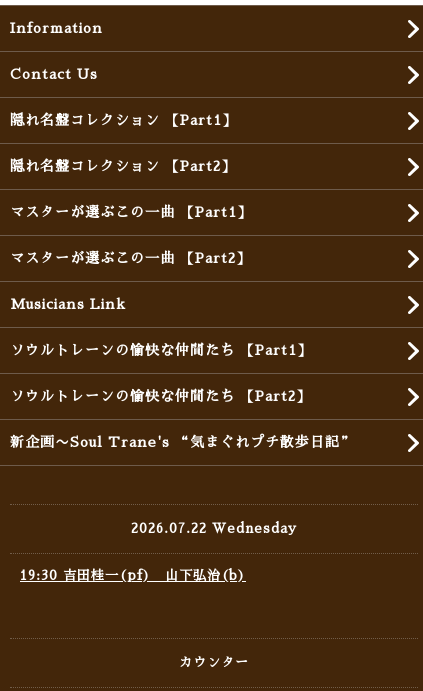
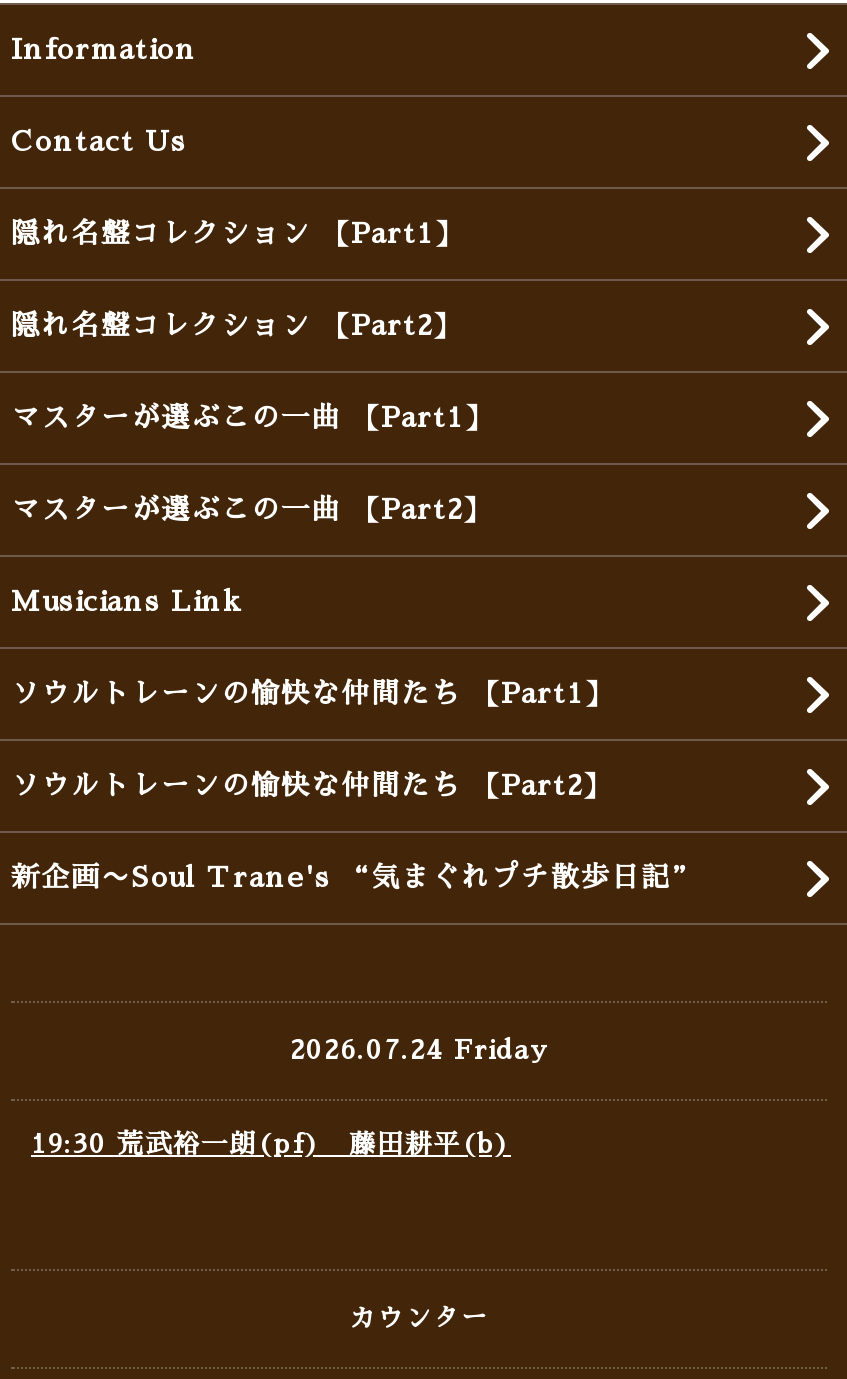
[131,522,297,535] 2026.07.22 Wednesday -> [290,1037,548,1063] 2026.07.24 Friday
[20,569,246,582] 19:30 吉田桂一(pf) 山下弘治(b) -> [31,1131,511,1157] 19:30 荒武裕一朗(pf) 藤田耕平(b)

